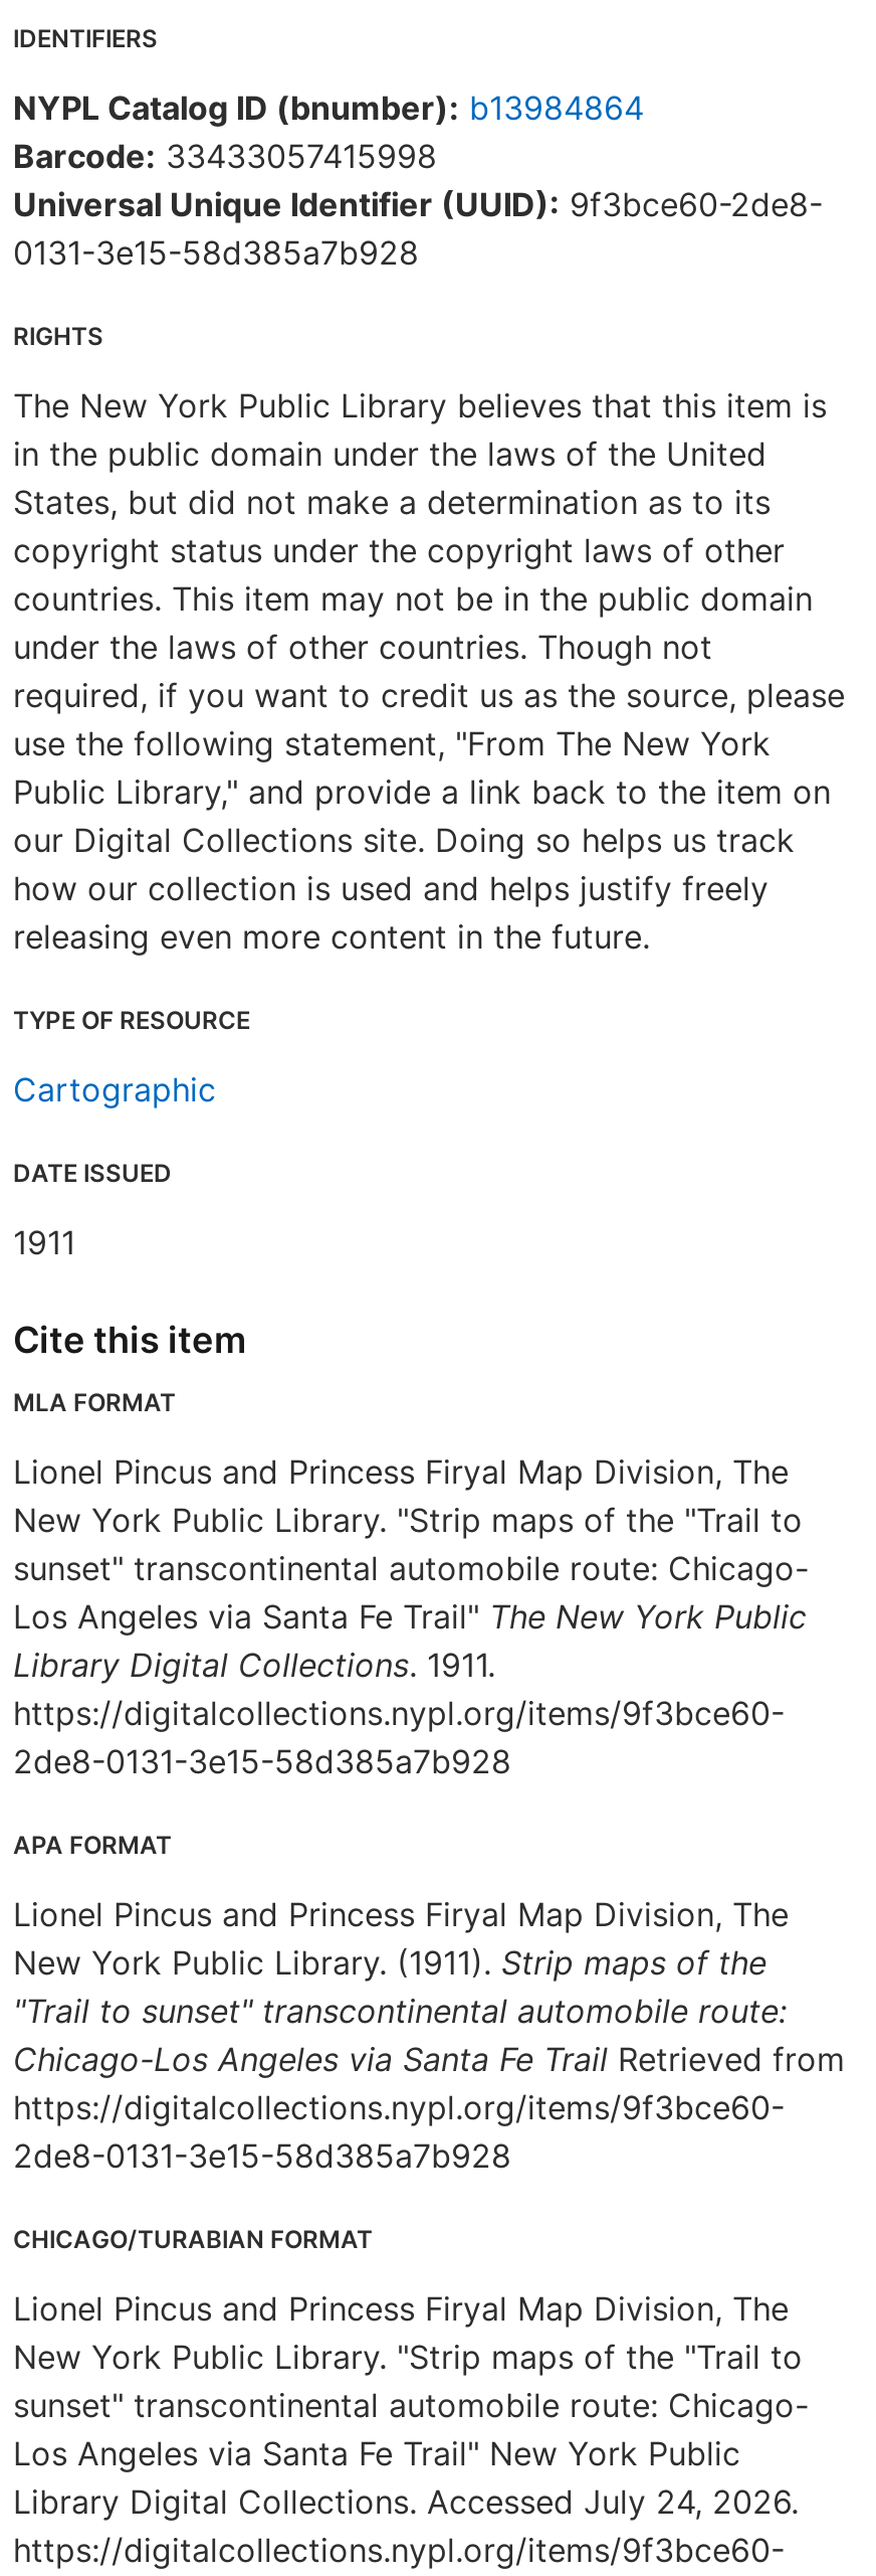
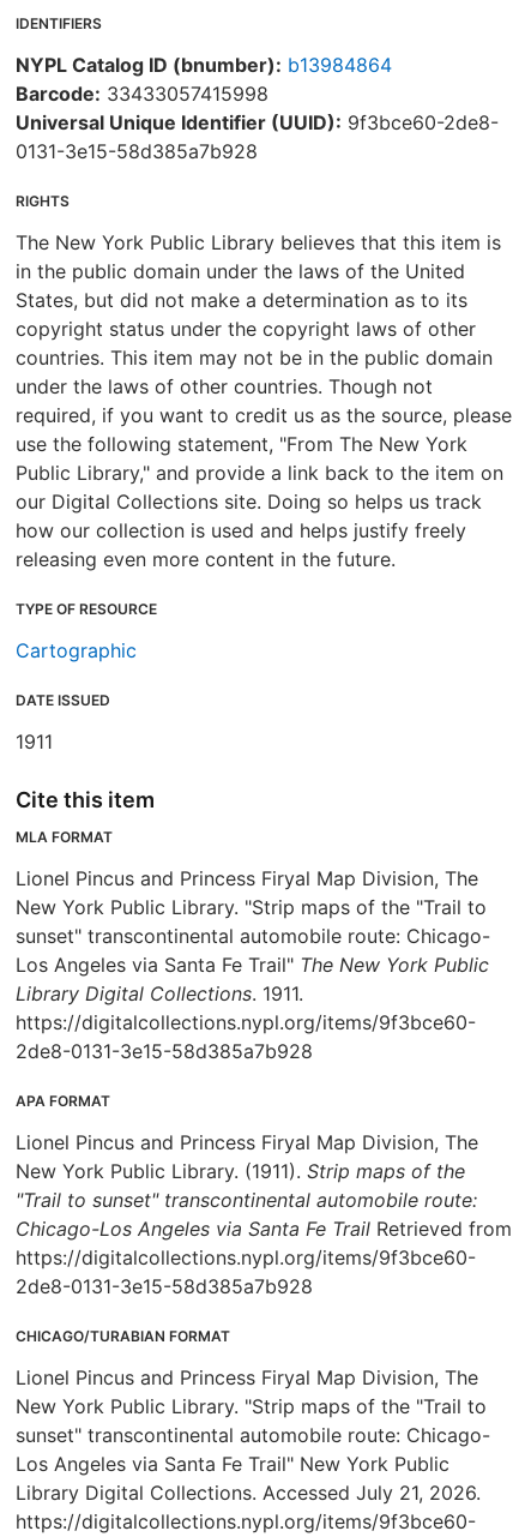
[13,2481,799,2522] Library Digital Collections. Accessed July 24, 2026. -> [16,1481,481,1505] Library Digital Collections. Accessed July 21, 2026.

